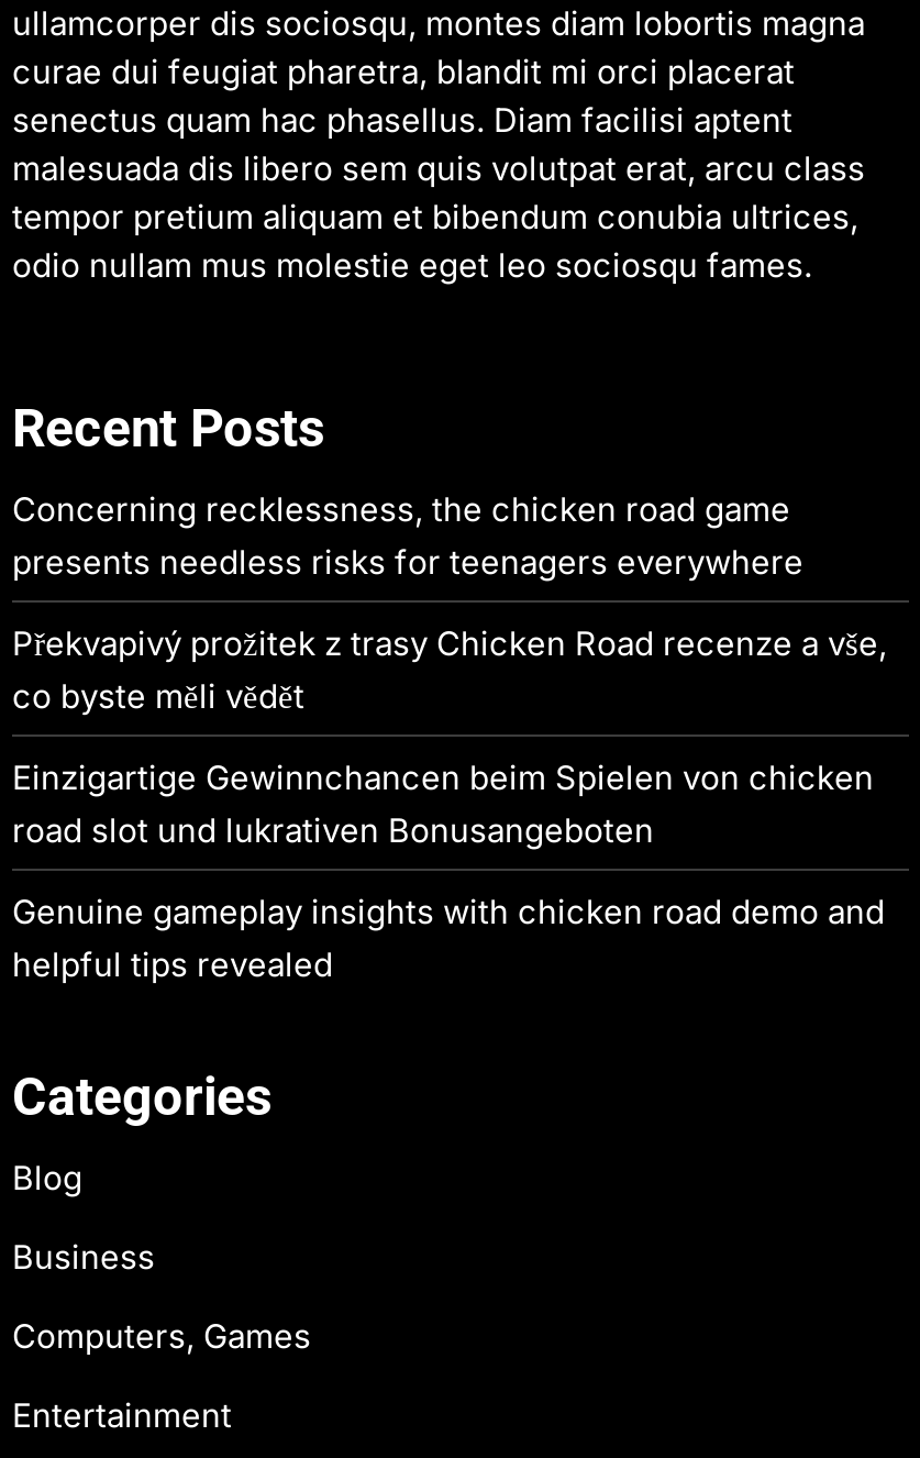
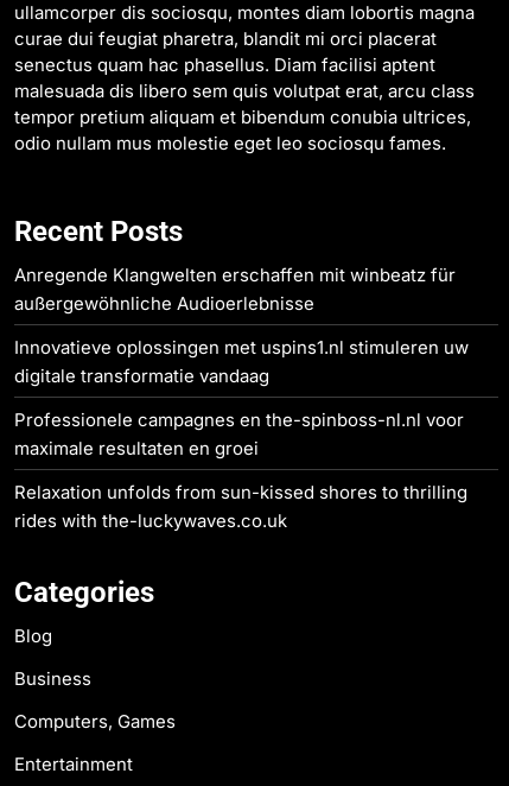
[12,490,803,582] Concerning recklessness, the chicken road game | presents needless risks for teenagers everywhere -> [14,264,456,314] Anregende Klangwelten erschaffen mit winbeatz für | außergewöhnliche Audioerlebnisse
[12,624,887,716] Překvapivý prožitek z trasy Chicken Road recenze a vše, | co byste měli vědět -> [14,337,469,387] Innovatieve oplossingen met uspins1.nl stimuleren uw | digitale transformatie vandaag
[12,758,874,850] Einzigartige Gewinnchancen beim Spielen von chicken | road slot und lukrativen Bonusangeboten -> [14,409,464,459] Professionele campagnes en the-spinboss-nl.nl voor | maximale resultaten en groei
[12,892,885,985] Genuine gameplay insights with chicken road demo and | helpful tips revealed -> [14,482,467,532] Relaxation unfolds from sun-kissed shores to thrilling | rides with the-luckywaves.co.uk

